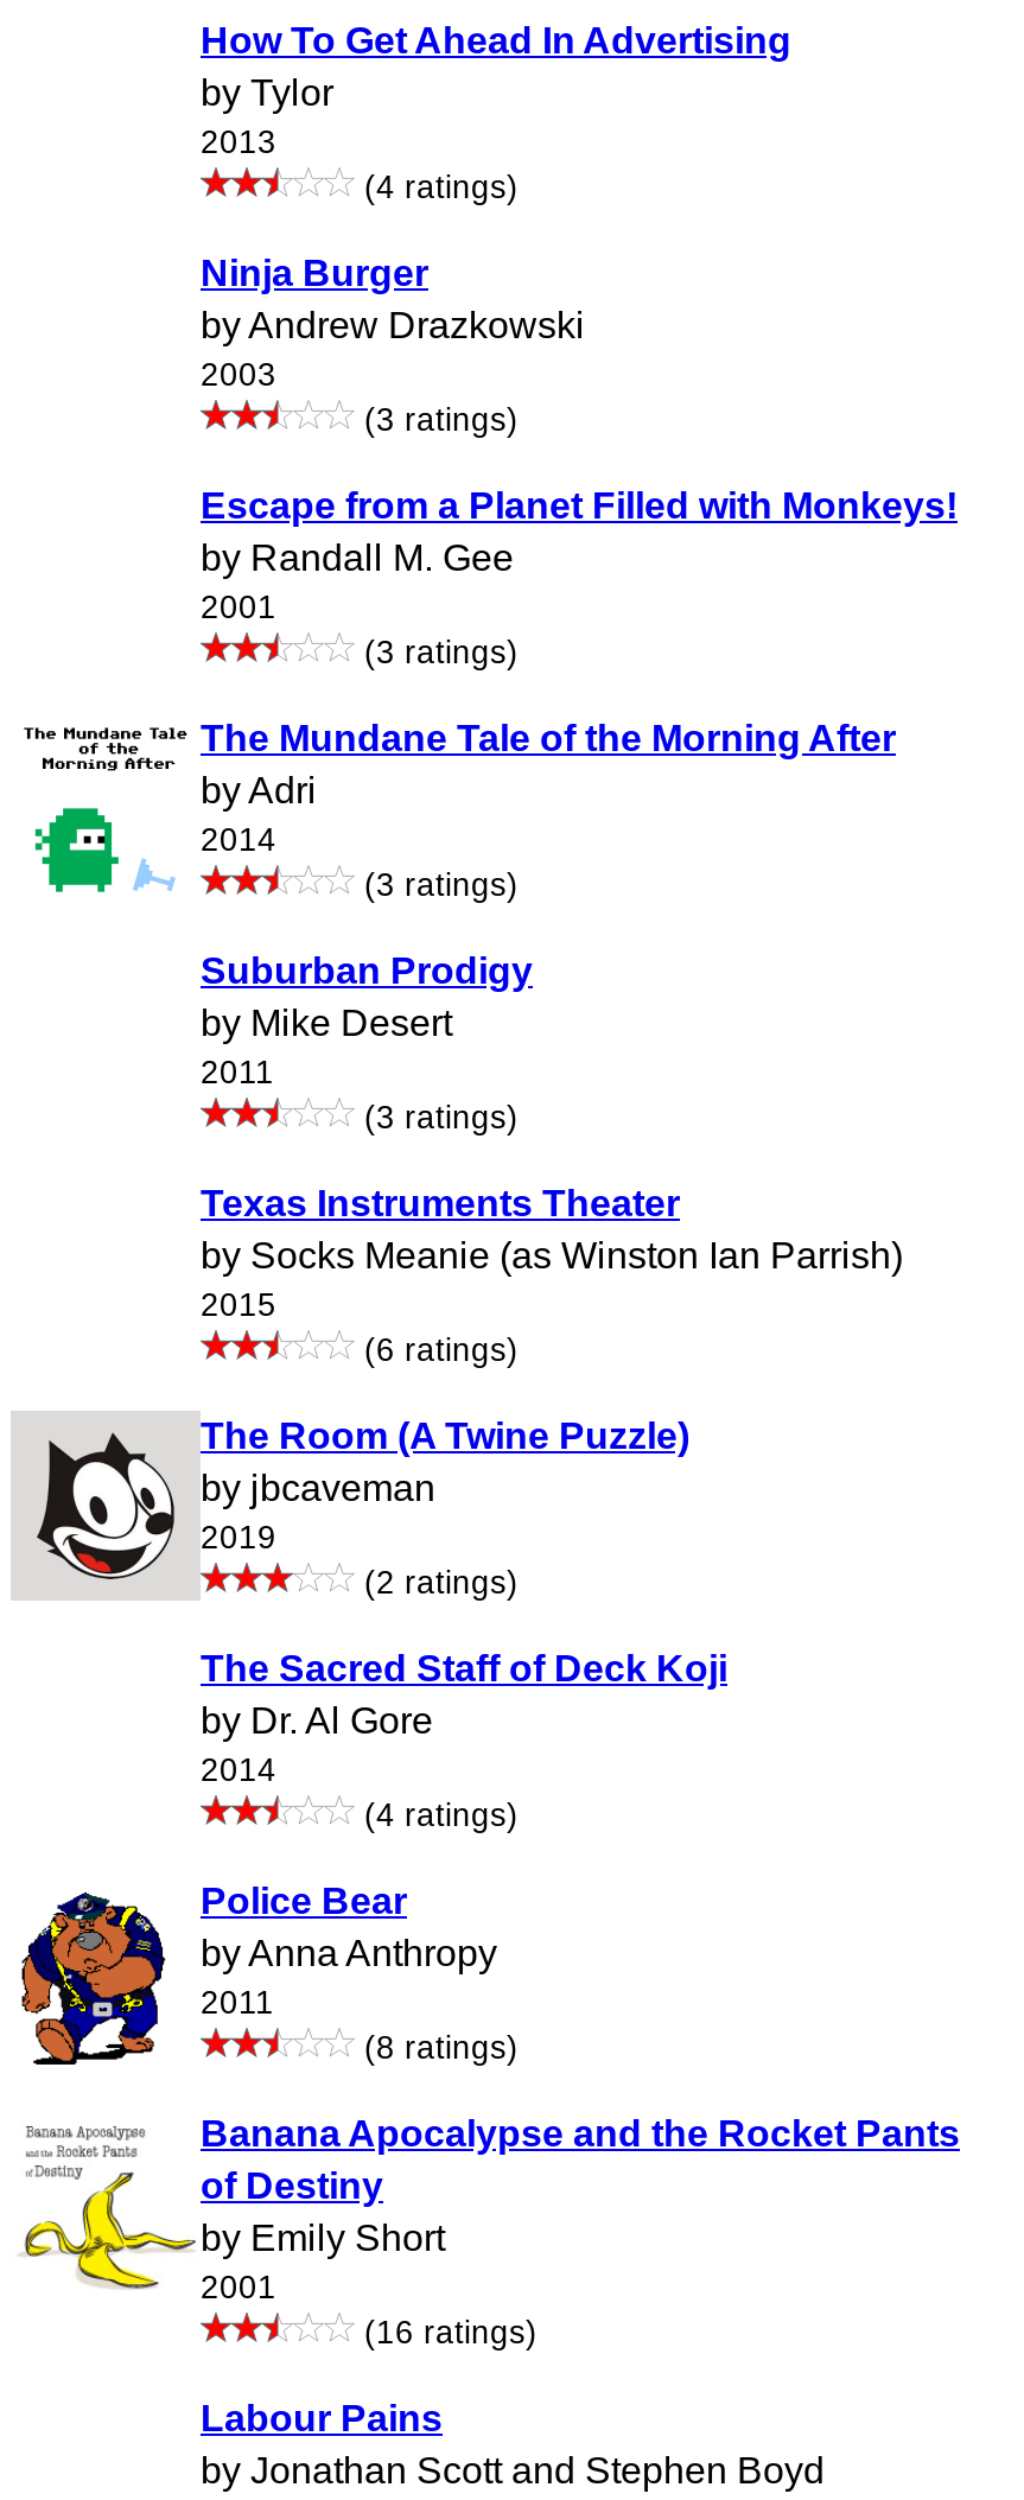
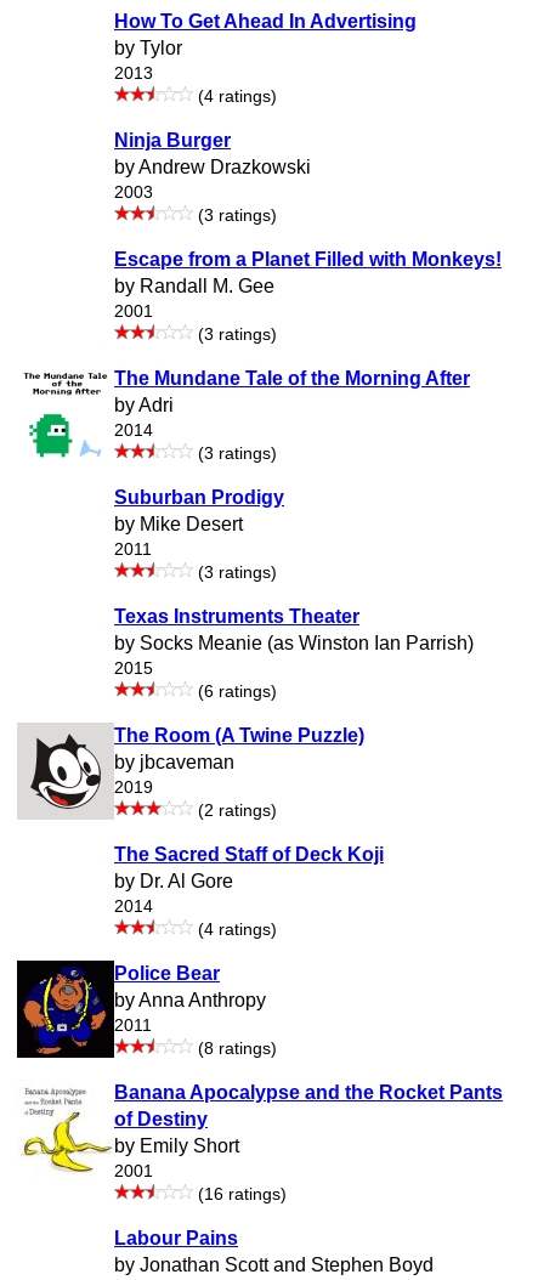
[11,1876,203,2068] [image] -> [16,959,115,1059] [image]

